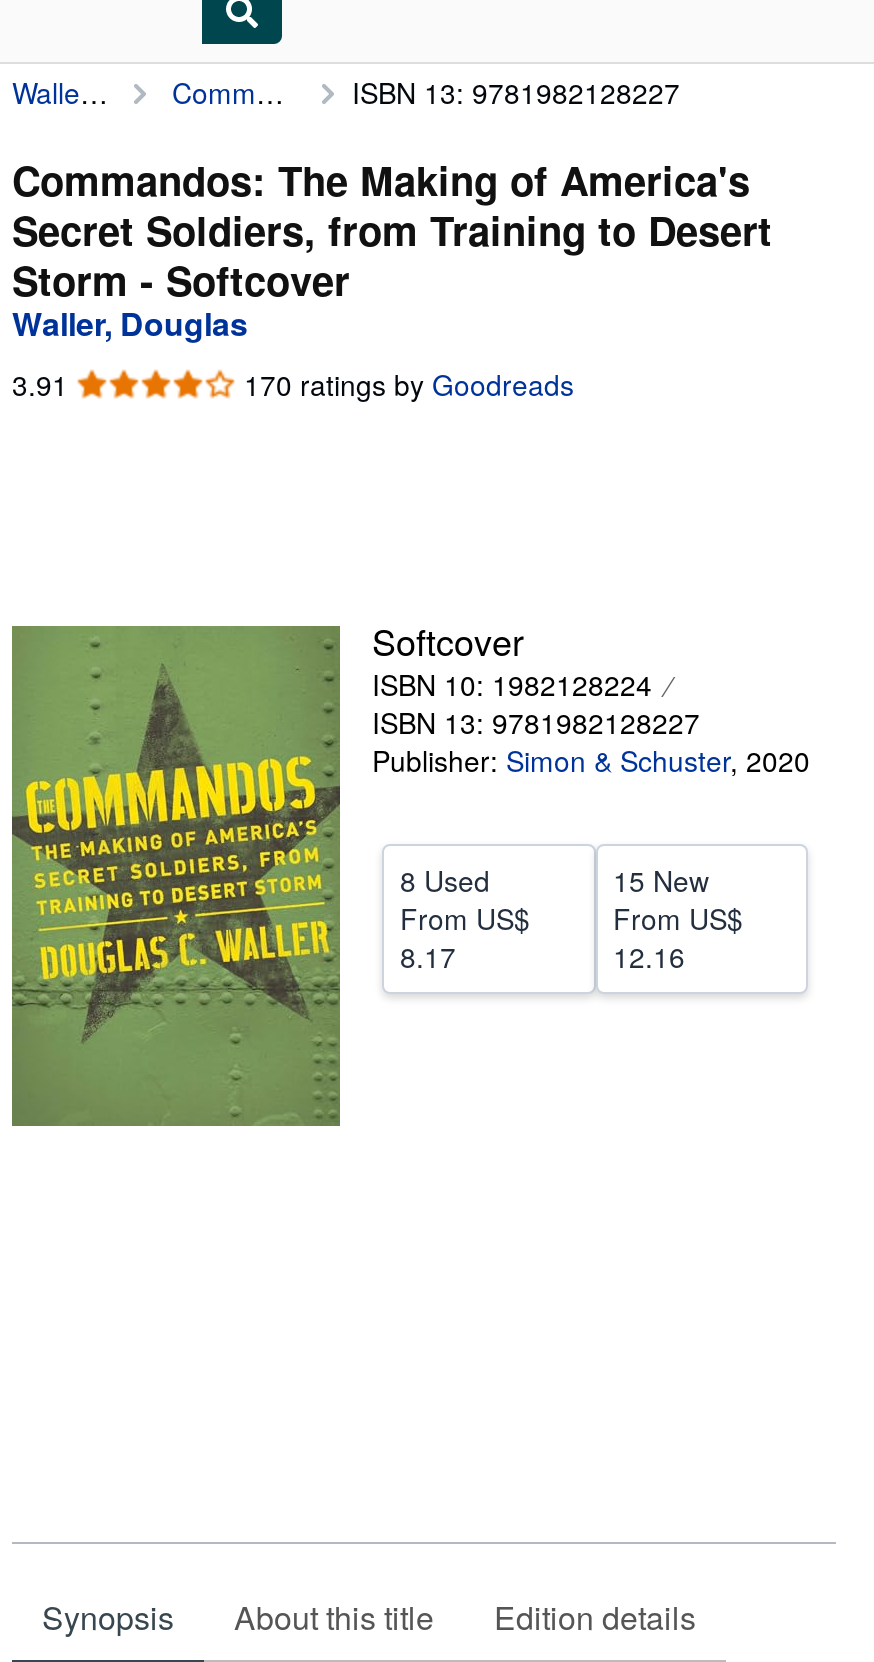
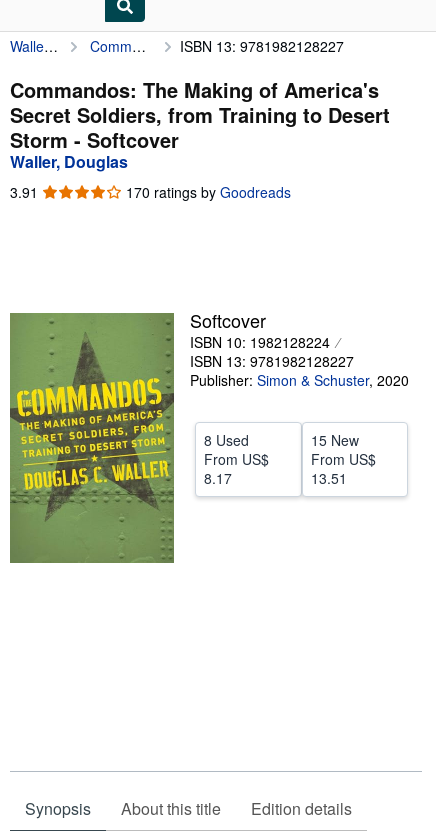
[613,936,685,976] 12.16 -> [310,468,346,488] 13.51

